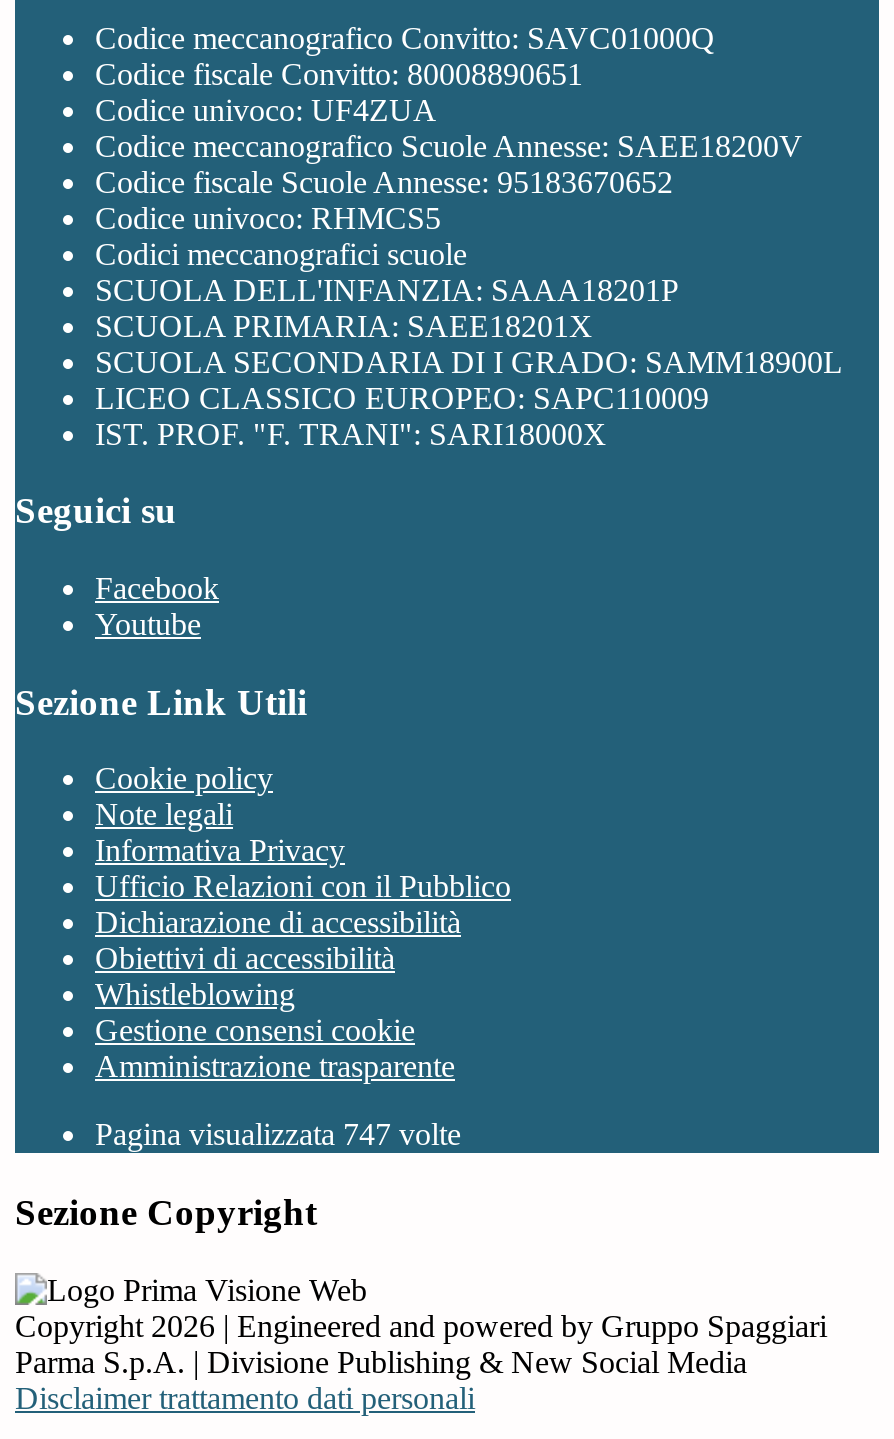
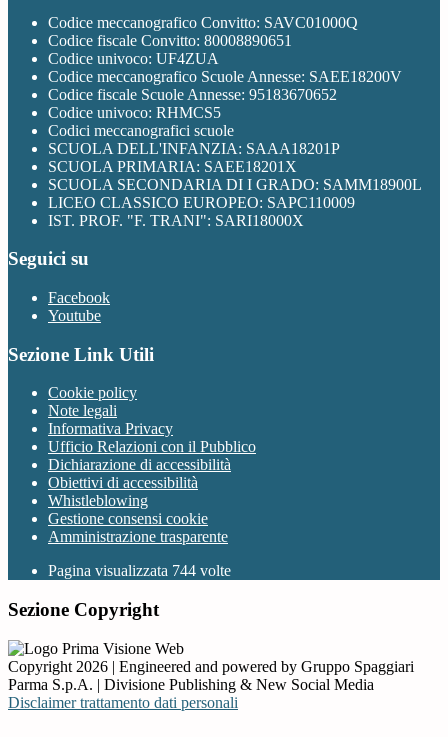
[95,1118,461,1152] Pagina visualizzata 747 volte -> [48,562,231,579] Pagina visualizzata 744 volte

